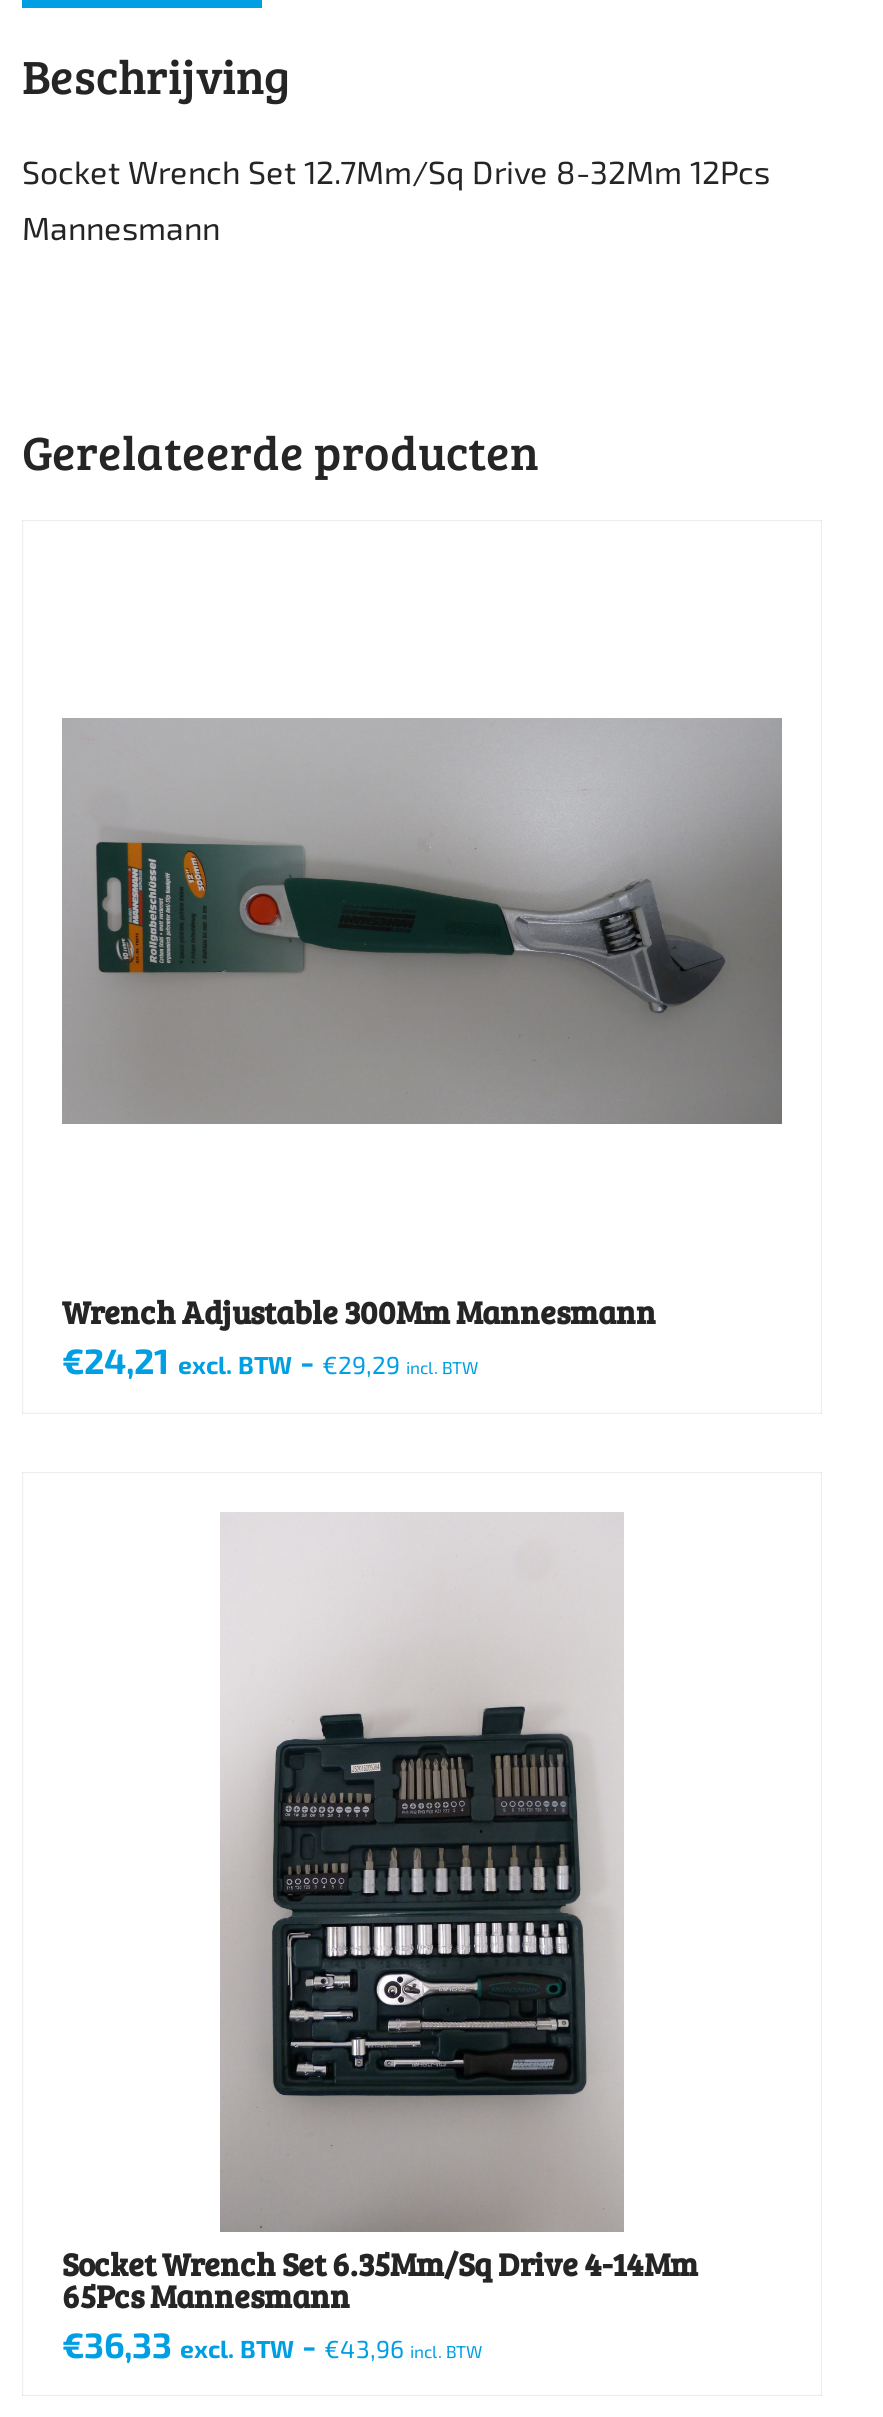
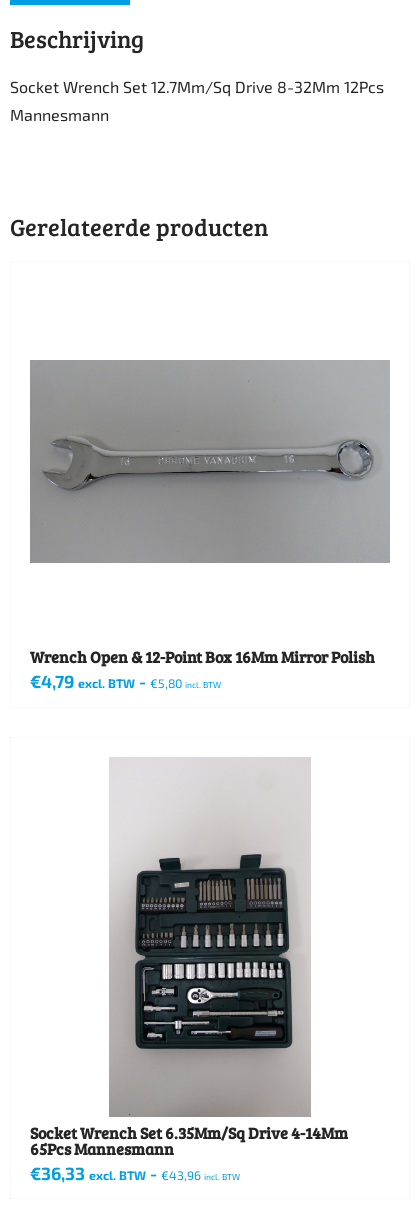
[70,764,780,1122] [image] -> [32,380,389,561] [image]
[62,1291,656,1383] Wrench Adjustable 300Mm Mannesmann | €24,21 excl. BTW - €29,29 incl. BTW -> [30,646,375,692] Wrench Open & 12-Point Box 16Mm Mirror Polish | €4,79 excl. BTW - €5,80 incl. BTW

